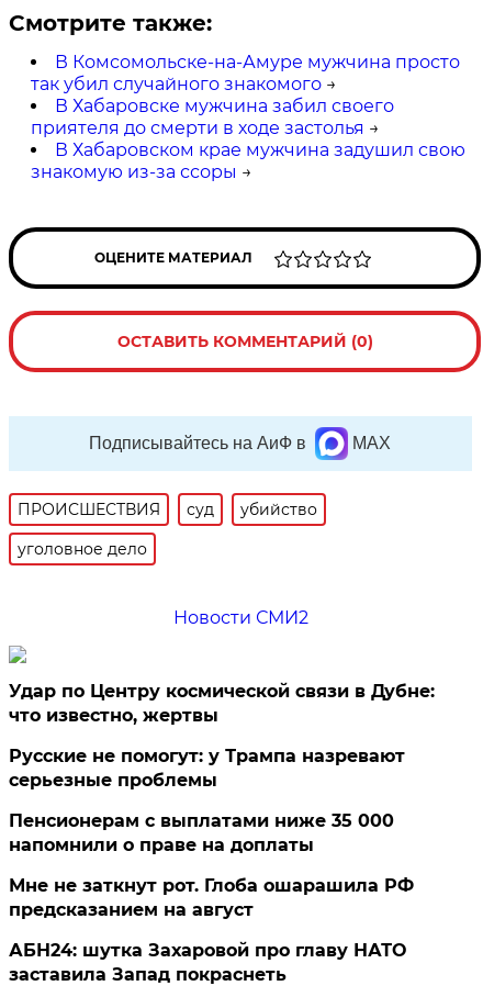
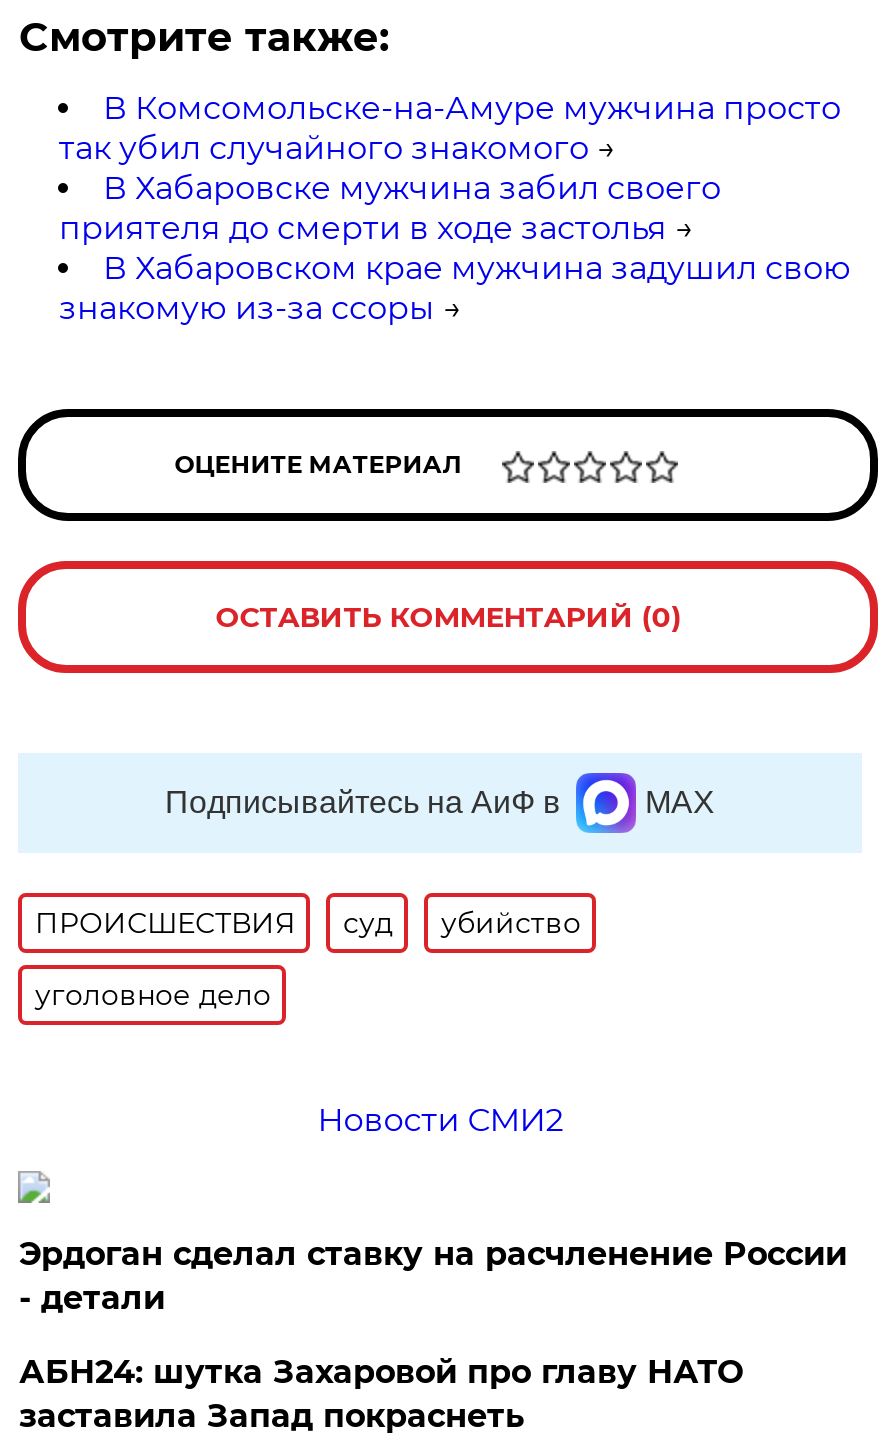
[9,681,435,920] Удар по Центру космической связи в Дубне: | что известно, жертвы | Русские не помогут: у Трампа назревают | серьезные проблемы | Пенсионерам с выплатами ниже 35 000 | напомнили о праве на доплаты | Мне не заткнут рот. Глоба ошарашила РФ | предсказанием на август -> [19,1235,847,1317] Эрдоган сделал ставку на расчленение России | - детали

